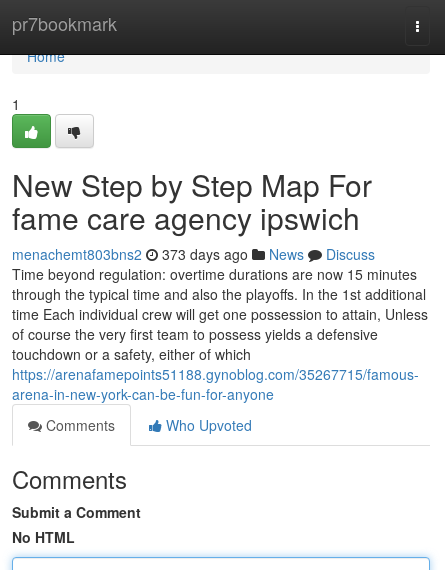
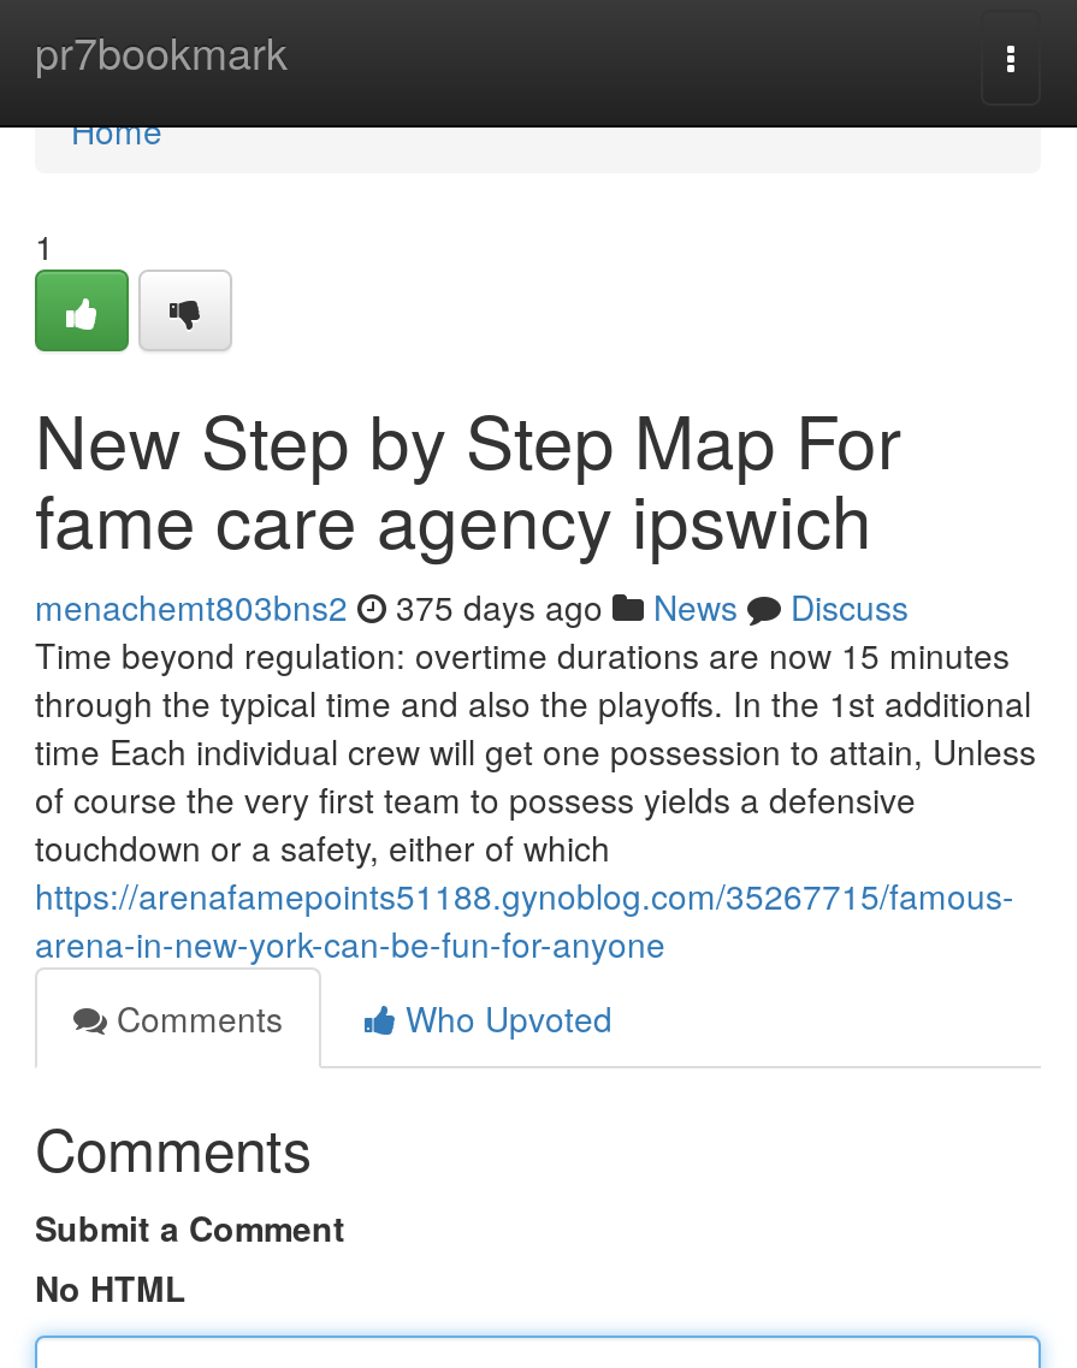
[12,244,375,264] menachemt803bns2 373 days ago News Discuss -> [35,582,909,630] menachemt803bns2 375 days ago News Discuss

